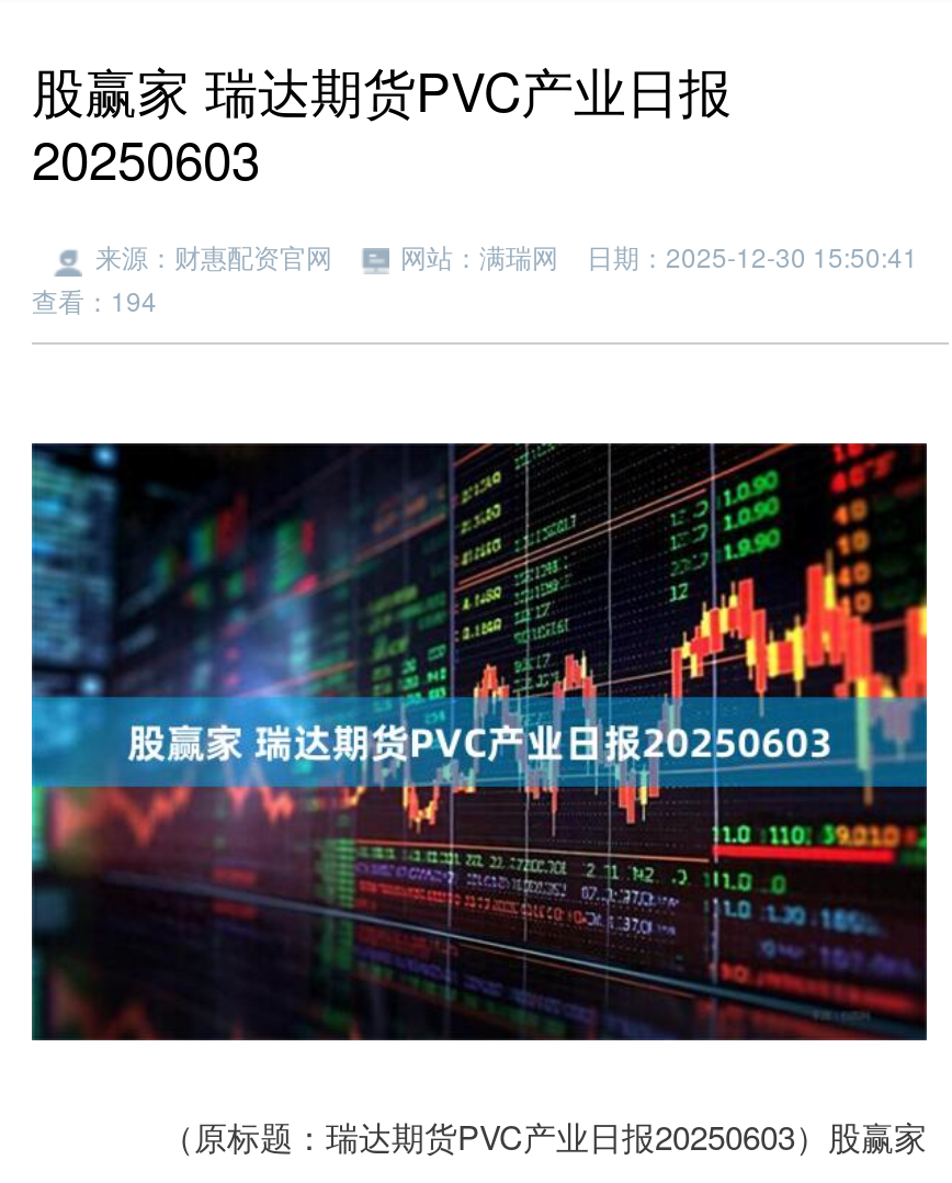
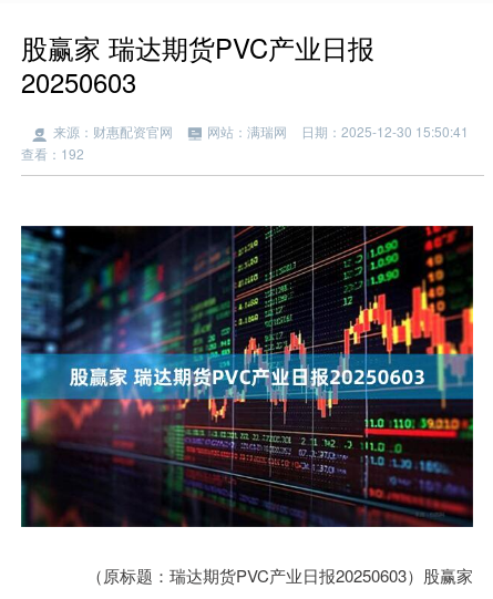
[32,281,157,318] 查看：194 -> [21,144,84,163] 查看：192

